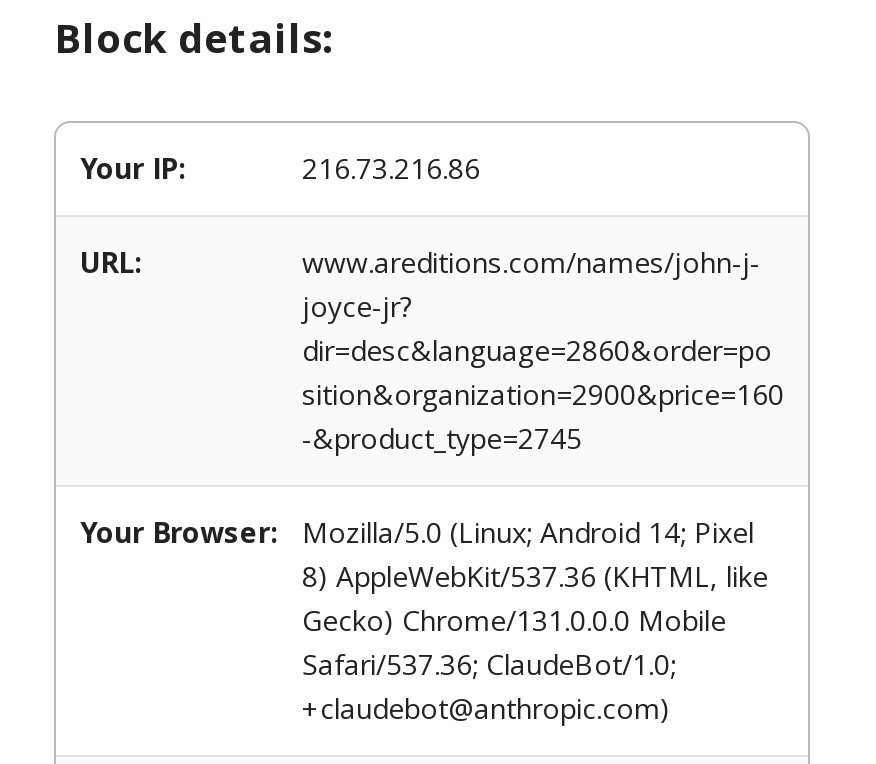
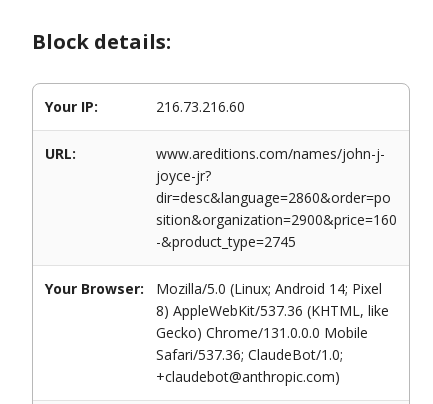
[302,149,480,187] 216.73.216.86 -> [156,97,245,116] 216.73.216.60

